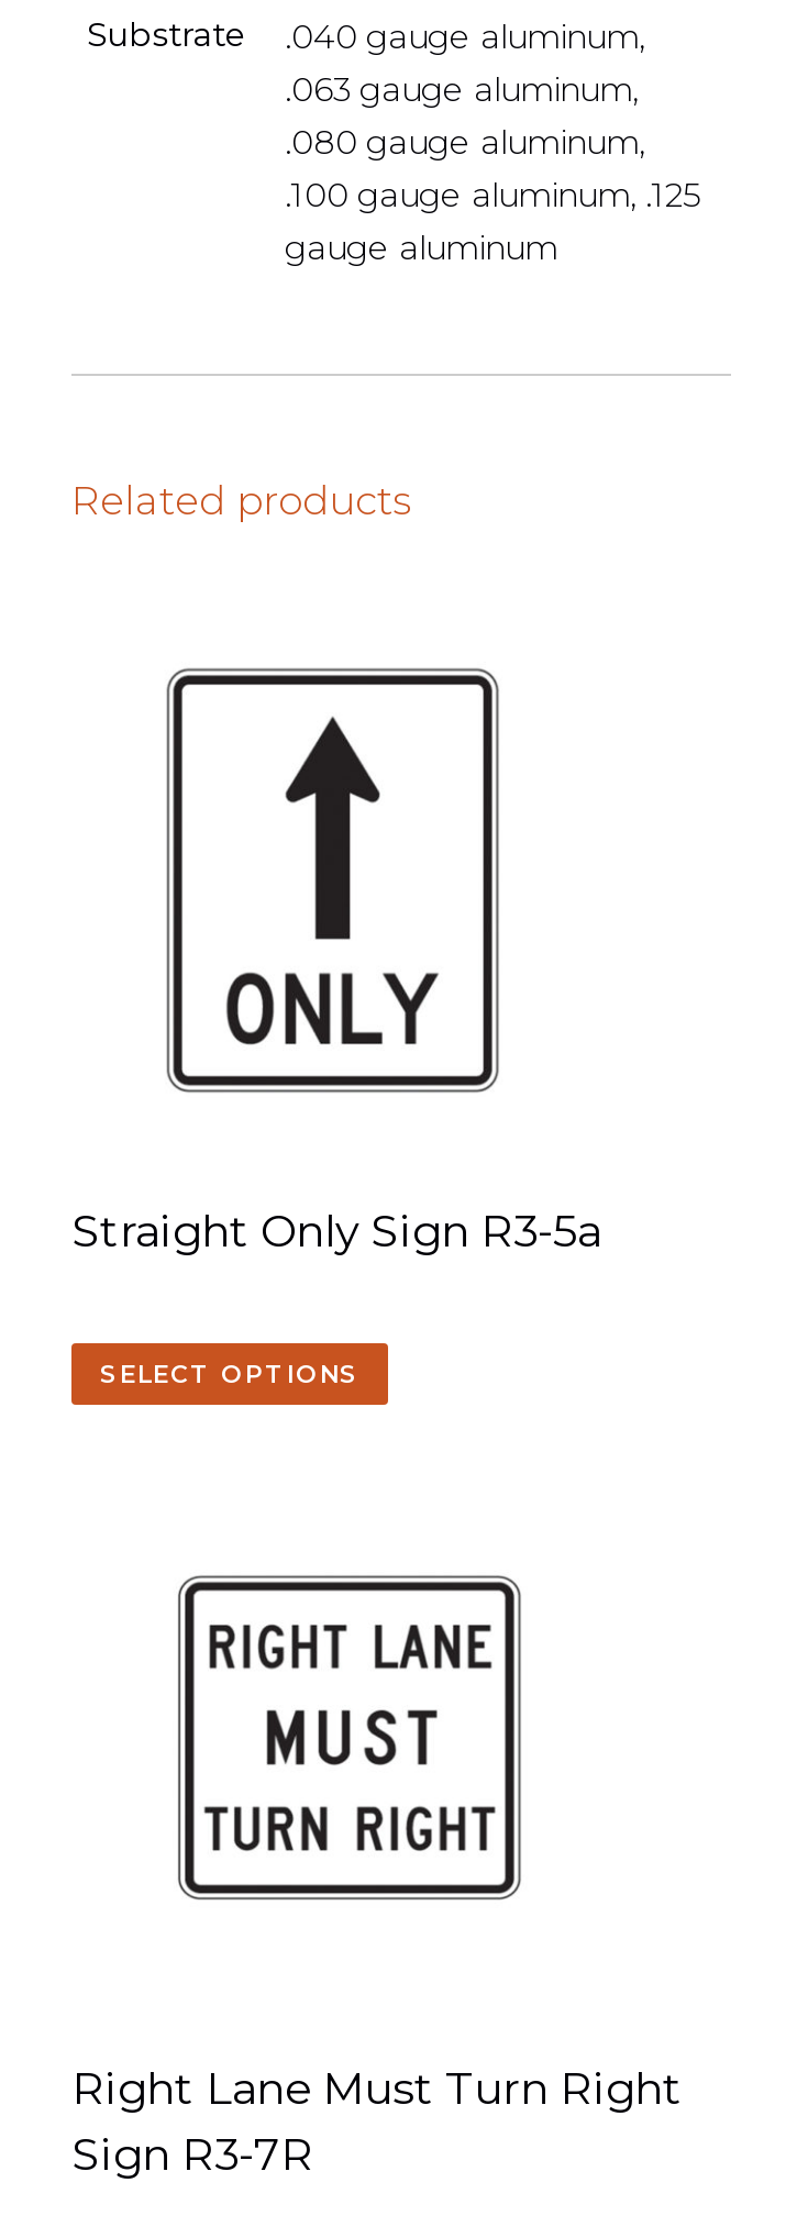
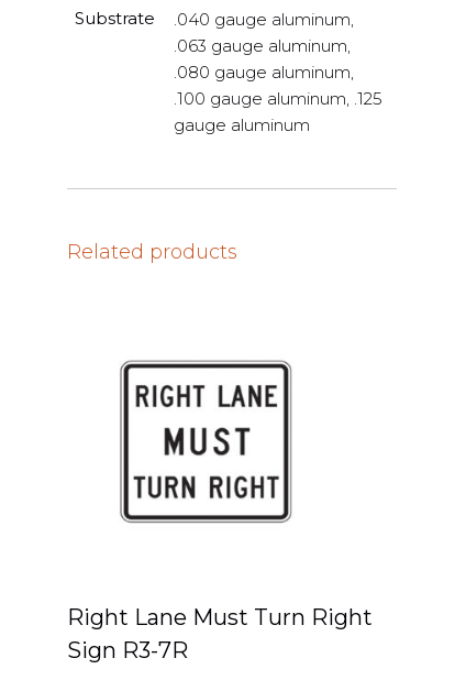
[164,666,500,1095] [image] -> none
[71,1206,601,1390] Straight Only Sign R3-5a | SELECT OPTIONS -> none

